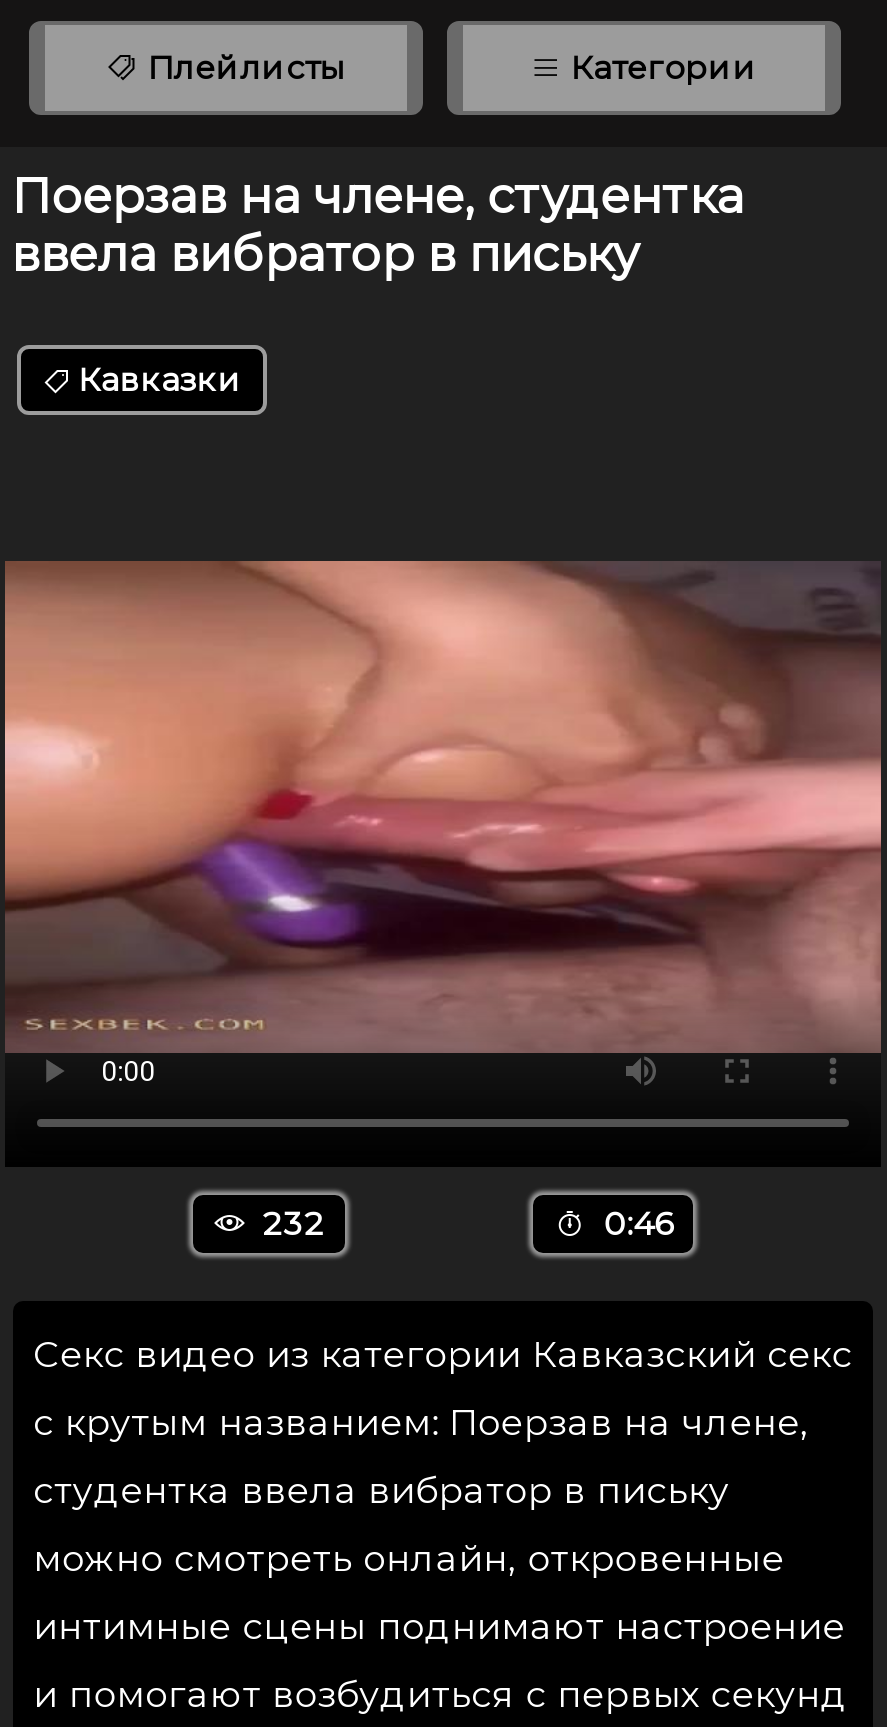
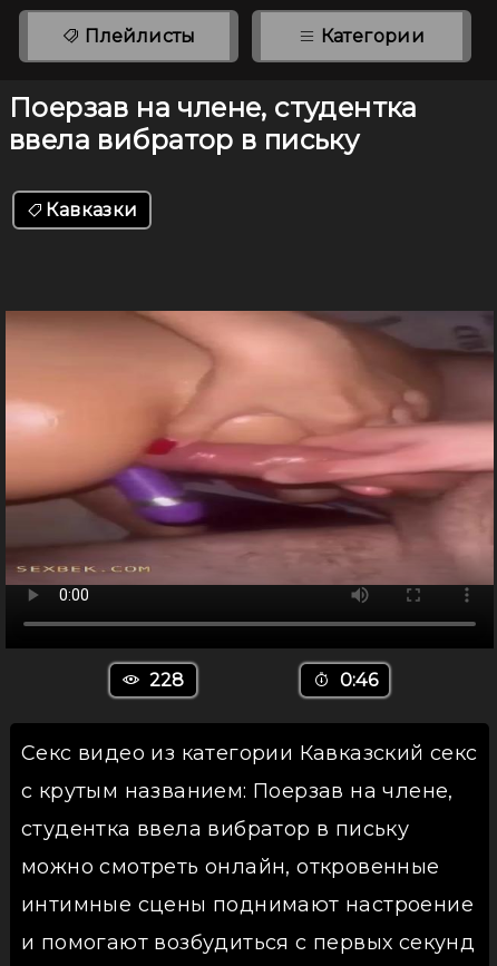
[254,1205,325,1243] 232 -> [144,670,185,691] 228

